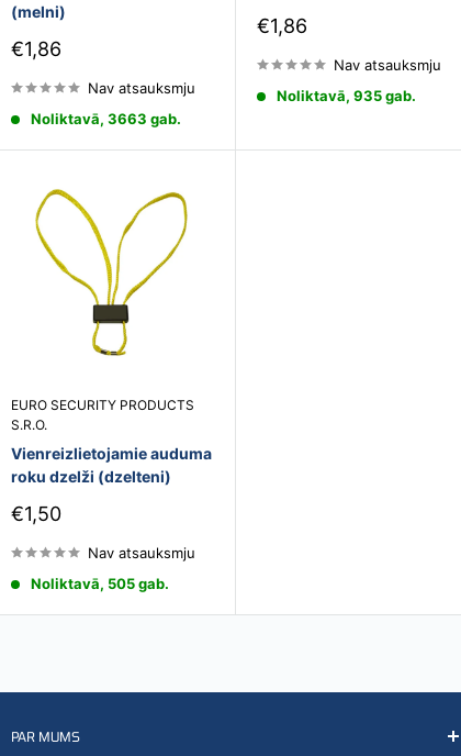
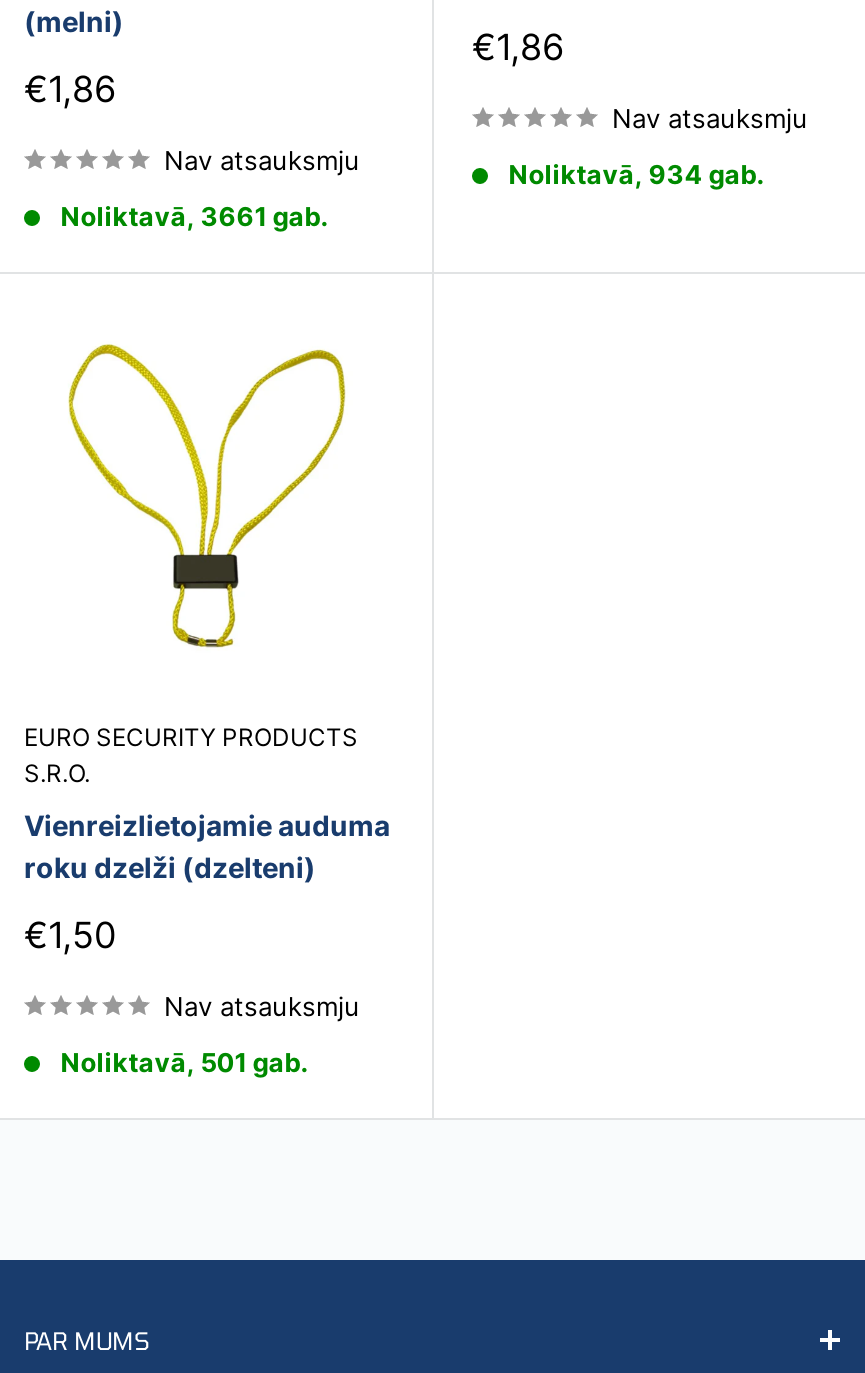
[277,87,416,105] Noliktavā, 935 gab. -> [508,159,764,191] Noliktavā, 934 gab.
[31,110,181,128] Noliktavā, 3663 gab. -> [60,201,328,233] Noliktavā, 3661 gab.
[31,575,169,593] Noliktavā, 505 gab. -> [60,1047,308,1079] Noliktavā, 501 gab.

